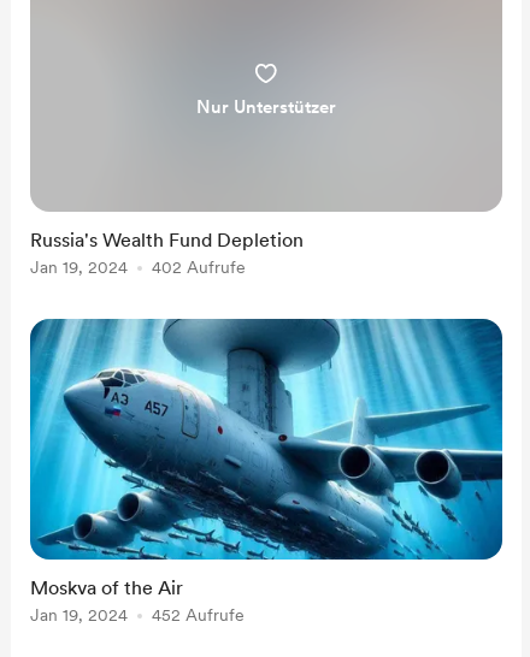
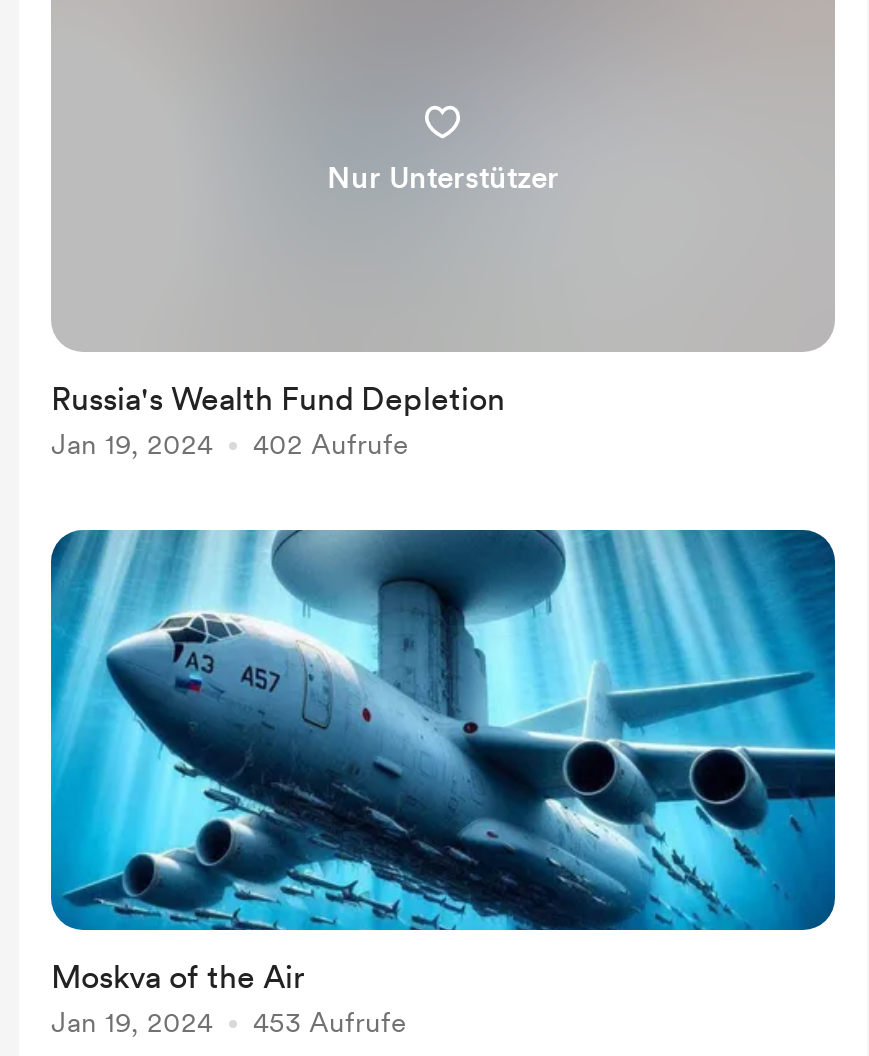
[30,606,245,625] Jan 19, 2024 452 Aufrufe -> [51,1007,407,1039] Jan 19, 2024 453 Aufrufe

